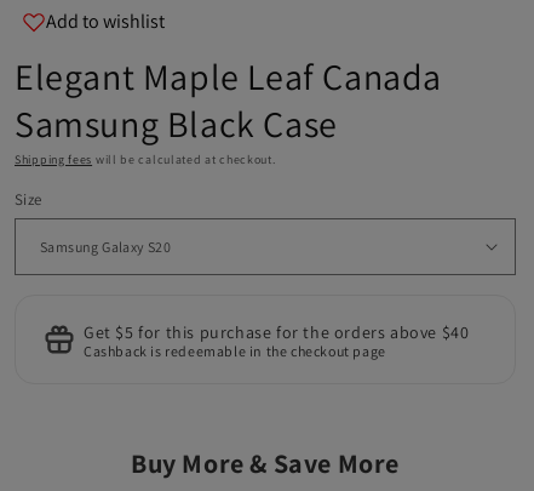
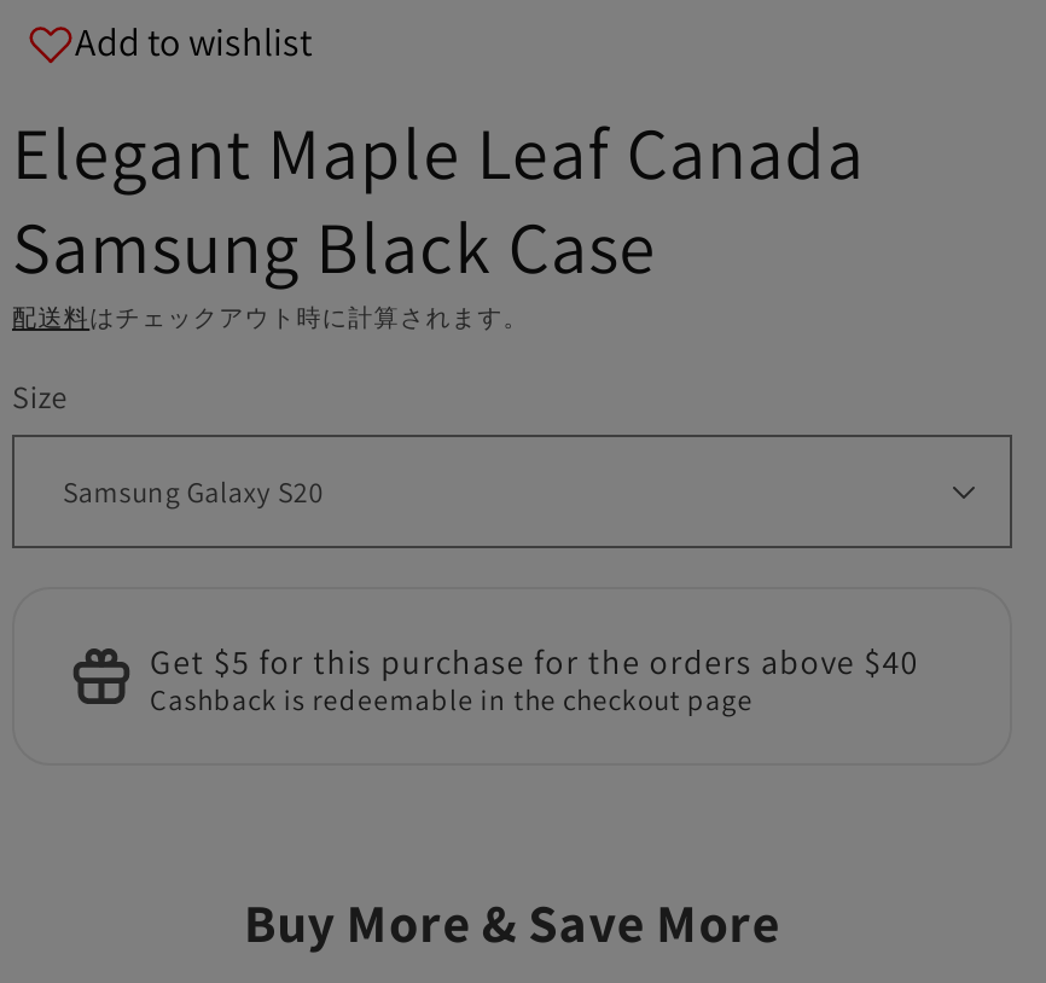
[15,151,275,167] Shipping fees will be calculated at checkout. -> [12,302,529,333] 配送料はチェックアウト時に計算されます。

